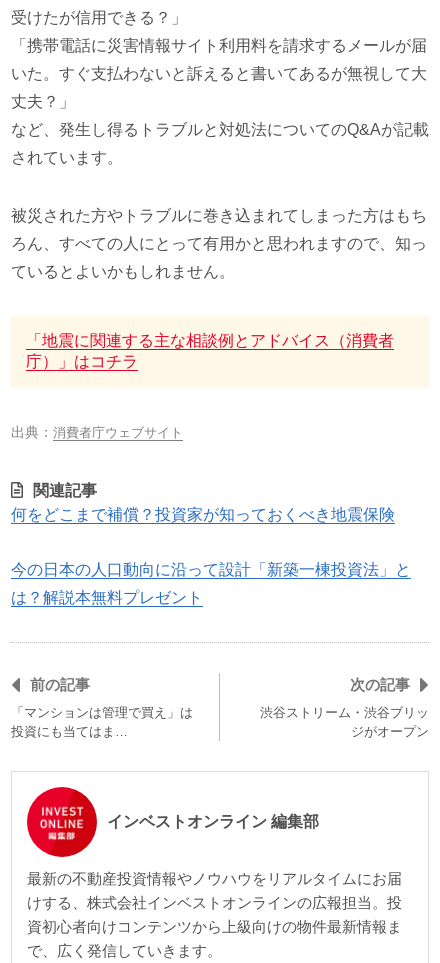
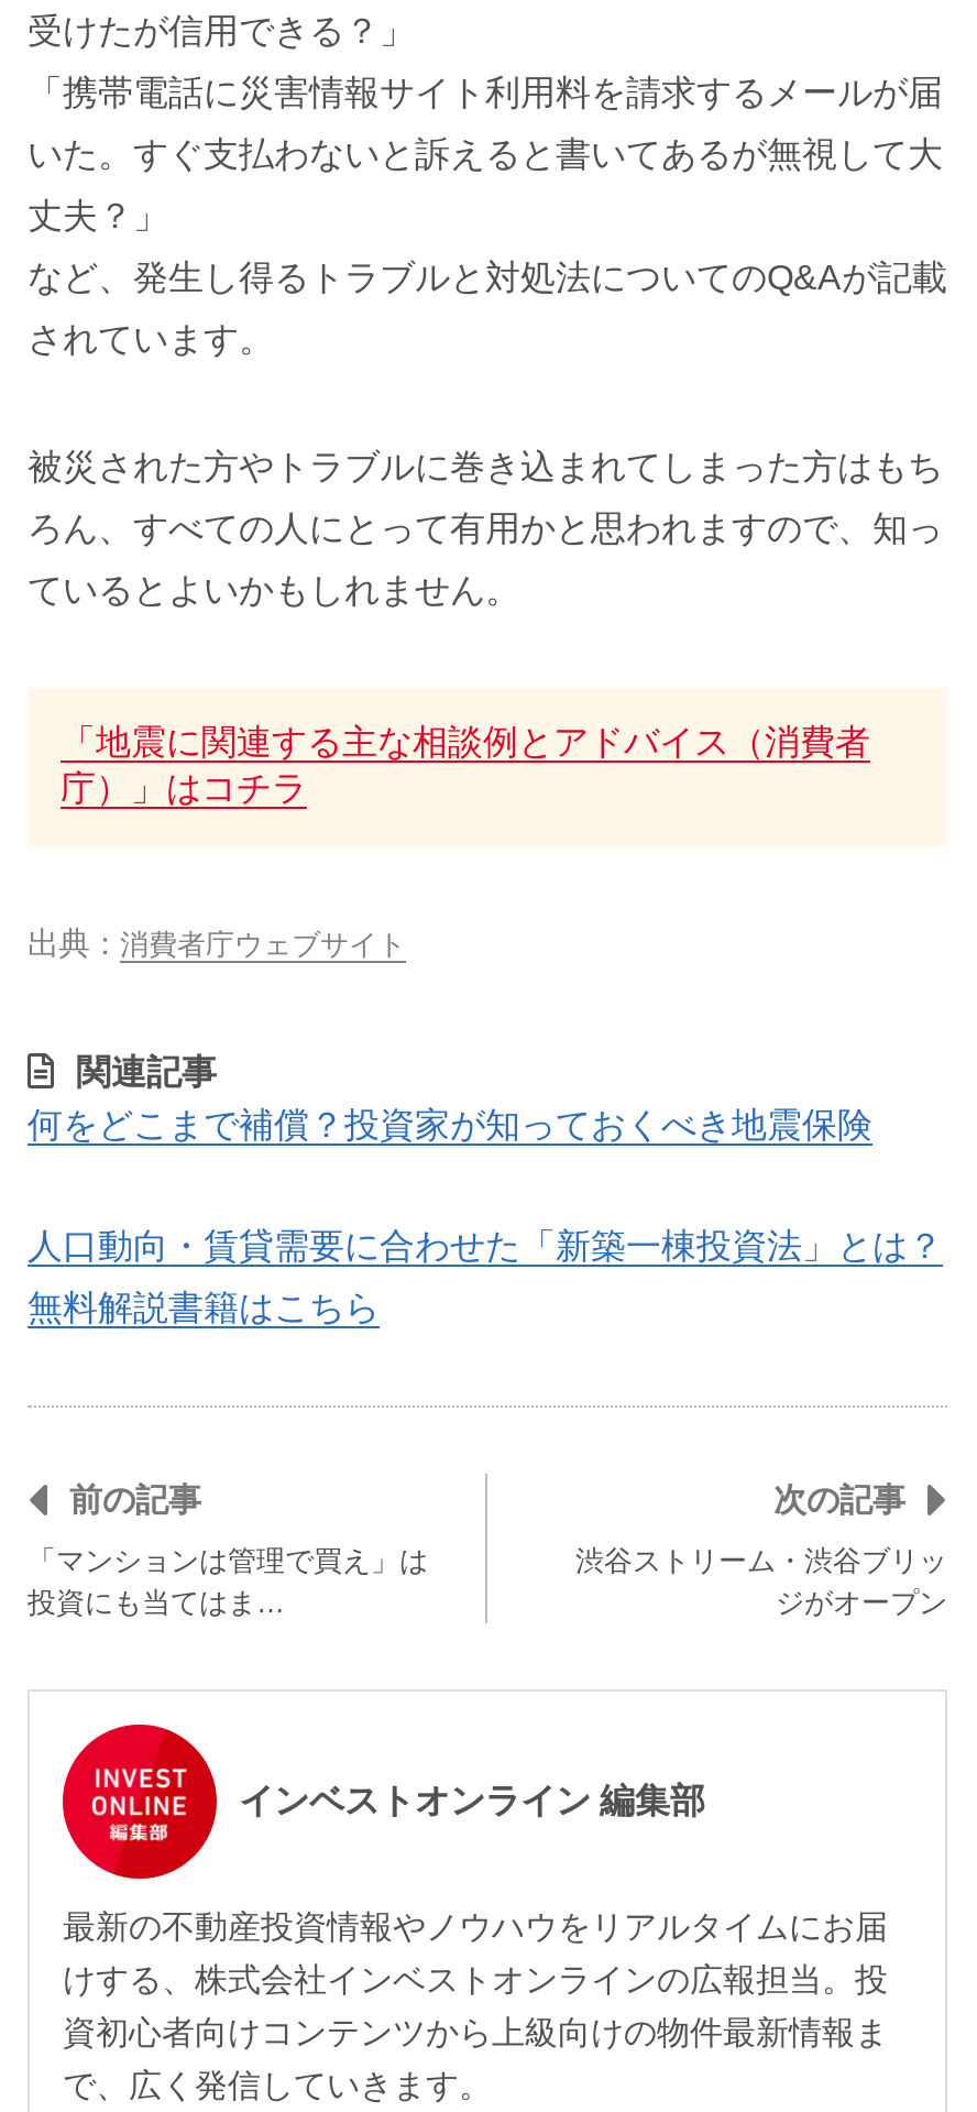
[11,561,411,578] 今の日本の人口動向に沿って設計「新築一棟投資法」と -> [28,1226,943,1264] 人口動向・賃貸需要に合わせた「新築一棟投資法」とは？
[11,589,203,606] は？解説本無料プレゼント -> [28,1288,380,1325] 無料解説書籍はこちら

